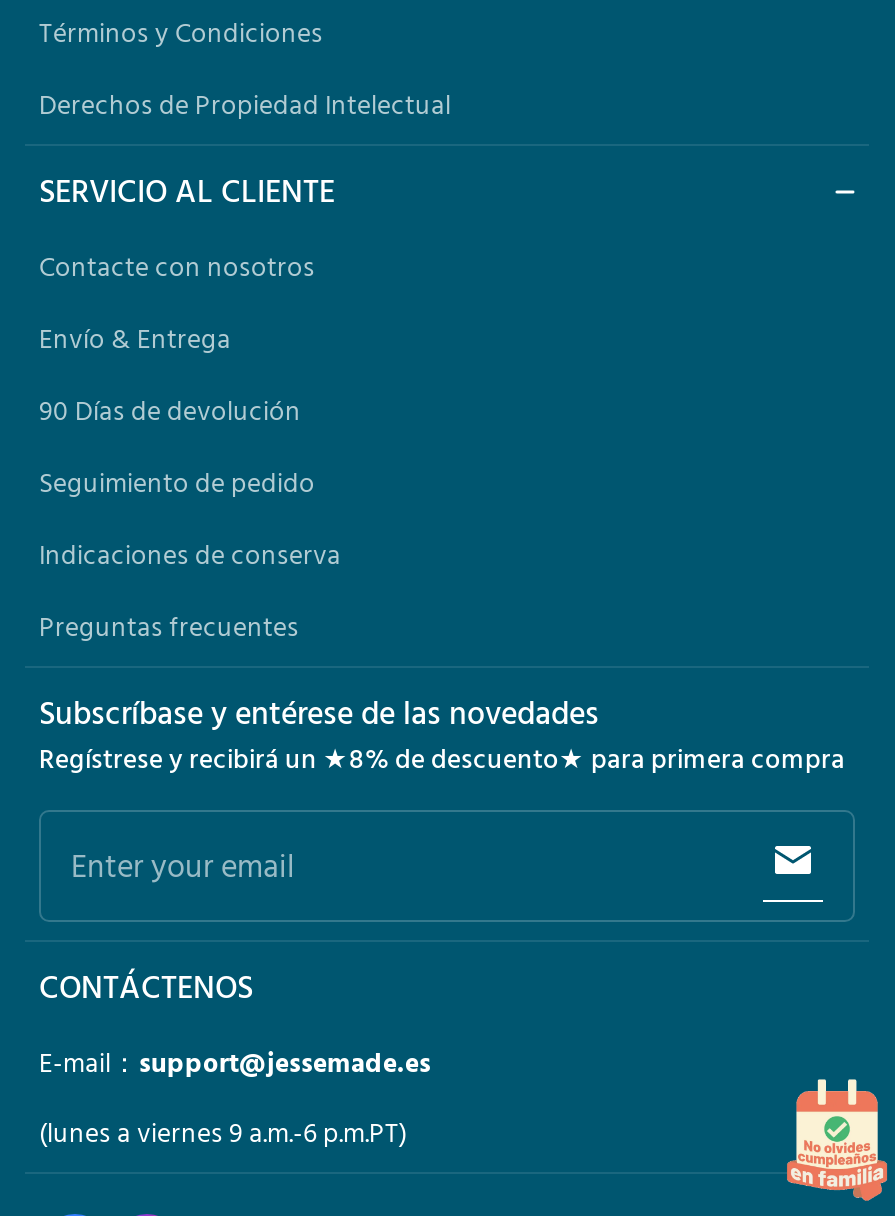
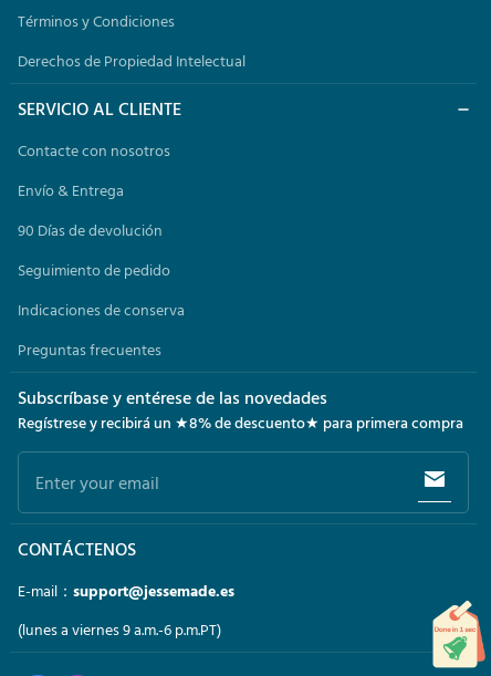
[785,1076,889,1202] [image] -> [431,601,487,669] [image]

